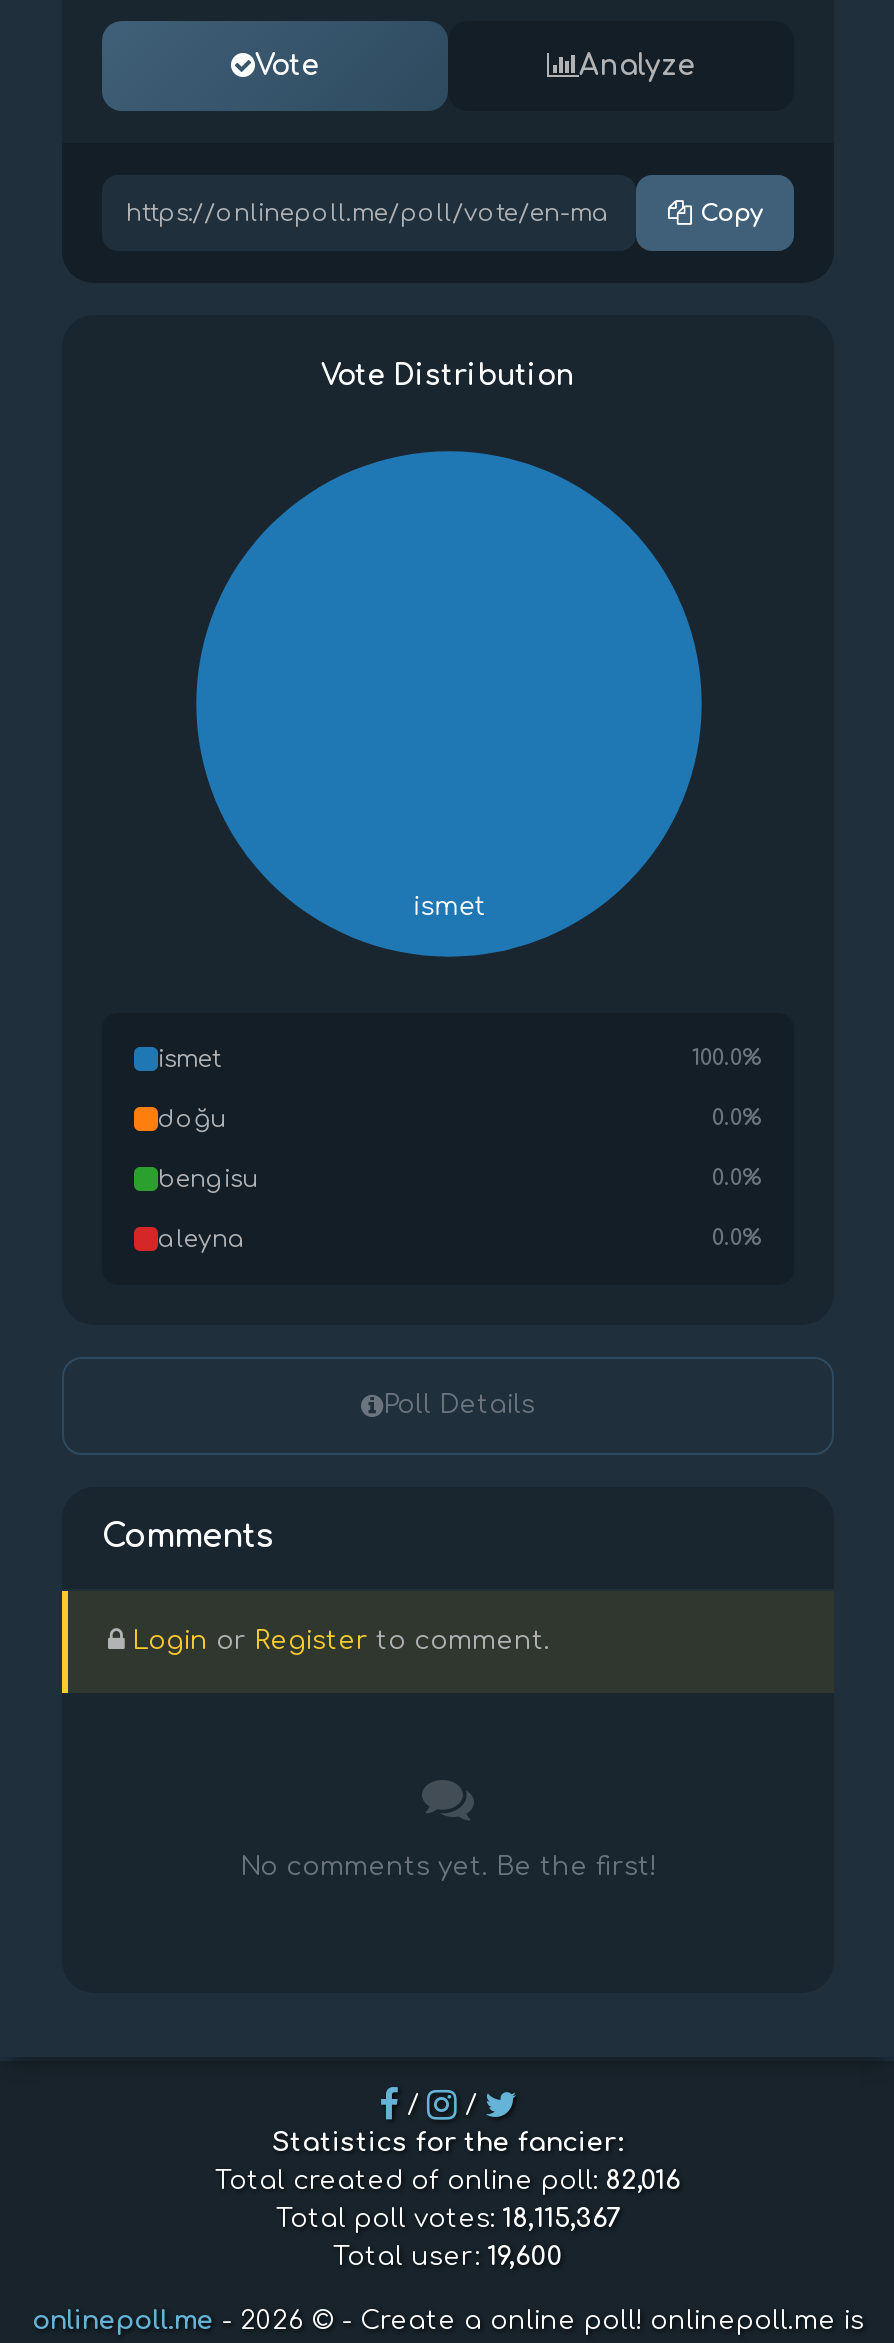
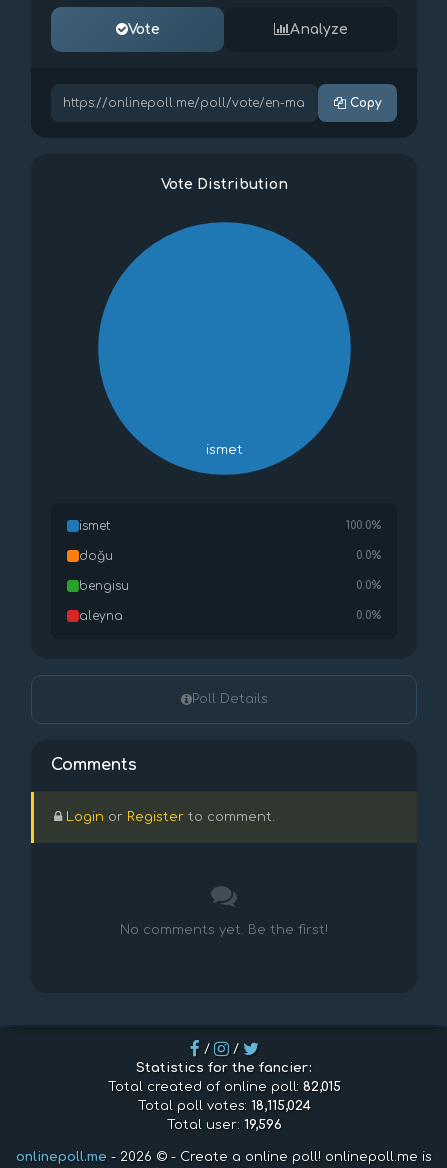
[215,2167,681,2195] Total created of online poll: 82,016 -> [107,1080,340,1094] Total created of online poll: 82,015
[276,2205,620,2233] Total poll votes: 18,115,367 -> [137,1099,310,1113] Total poll votes: 18,115,024
[333,2243,563,2271] Total user: 19,600 -> [166,1118,281,1132] Total user: 19,596

